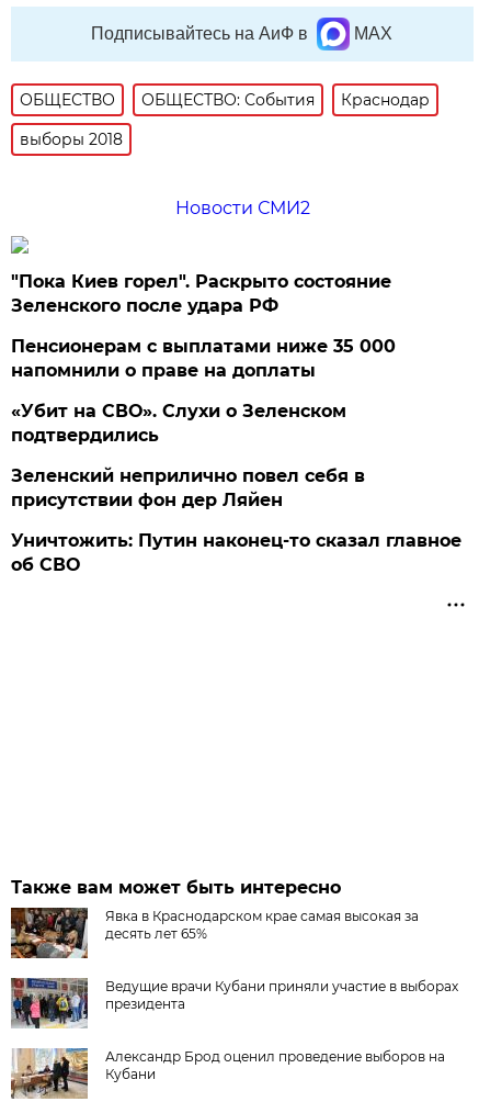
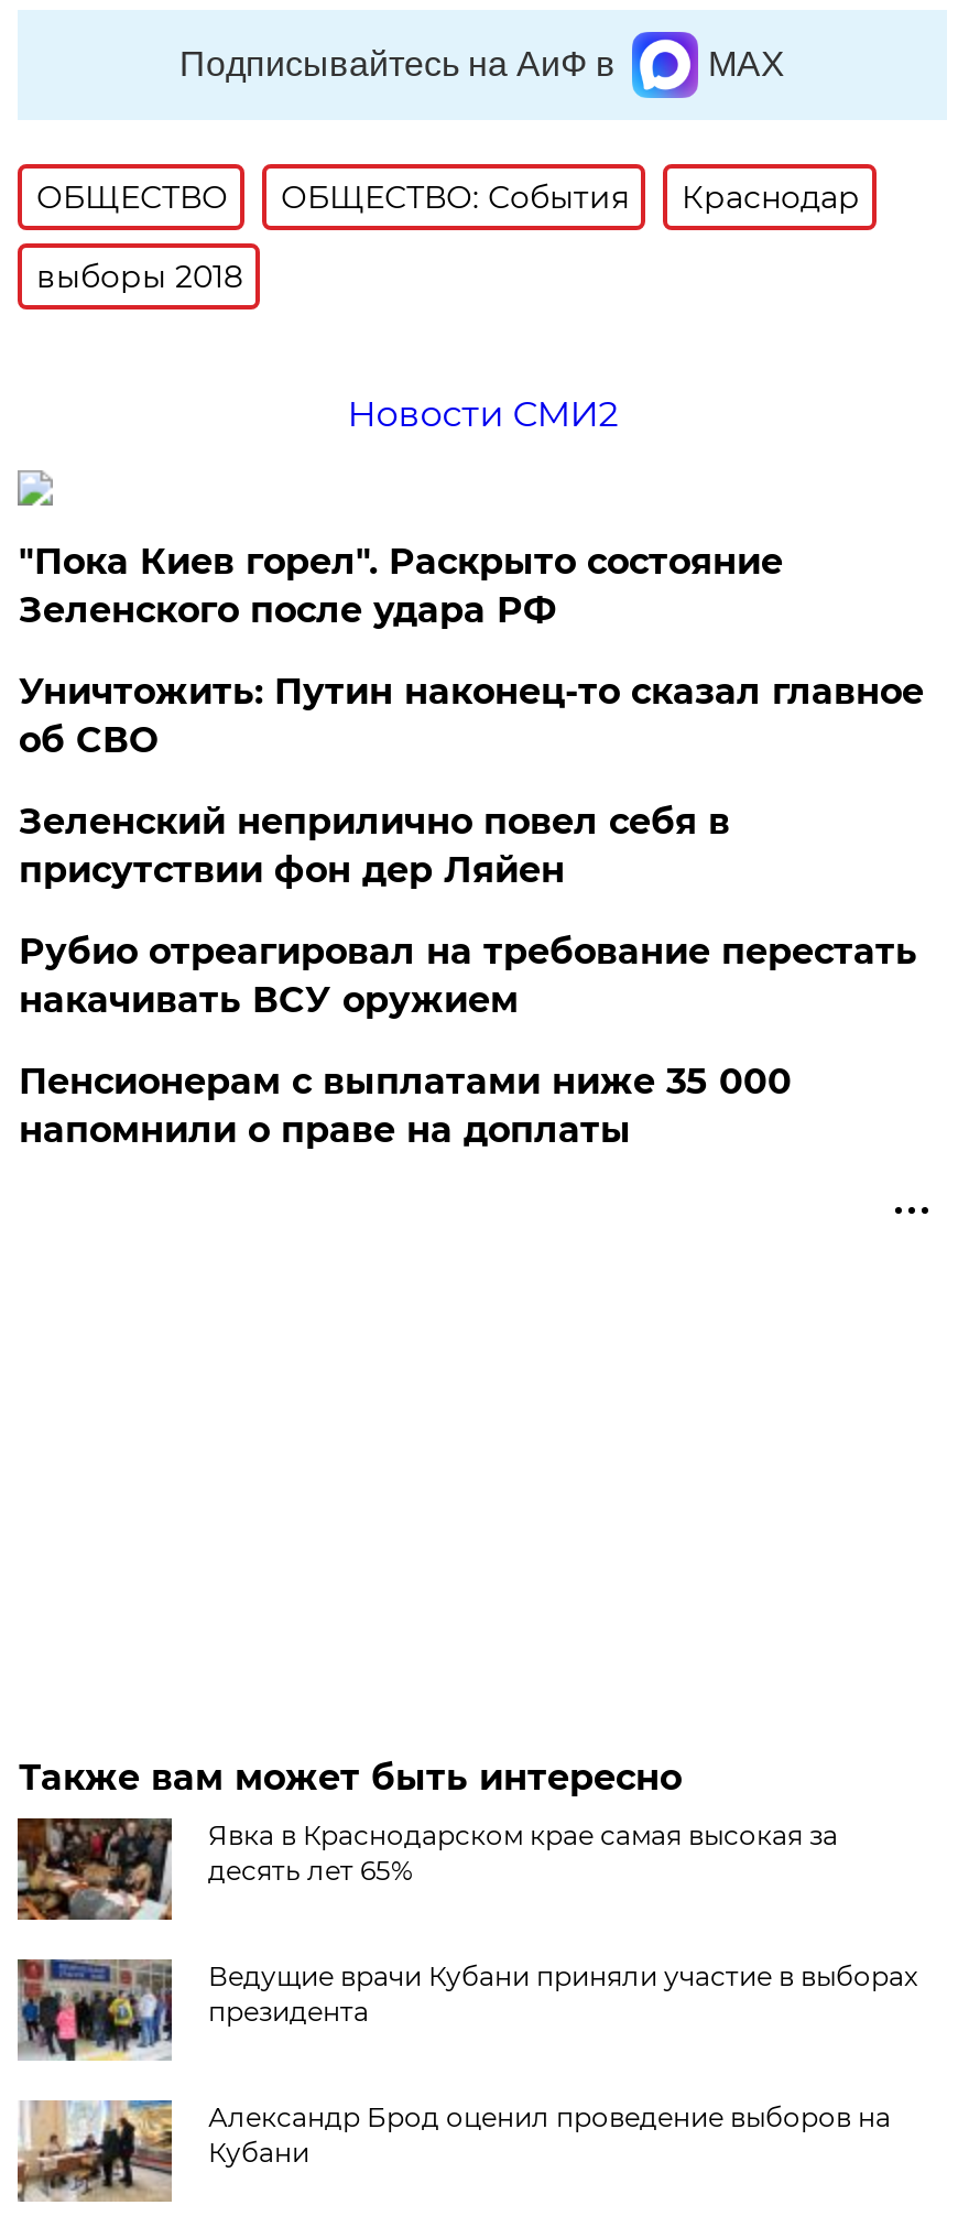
none -> [18,930,917,1021] Рубио отреагировал на требование перестать | накачивать ВСУ оружием
moved [11,336,396,381] -> [18,1060,792,1151]: Пенсионерам с выплатами ниже 35 000 | напомнили о праве на доплаты
[11,401,347,446] «Убит на СВО». Слухи о Зеленском | подтвердились -> none
moved [11,465,462,575] -> [18,671,924,891]: Зеленский неприлично повел cебя в | присутствии фон дер Ляйен | Уничтожить: Путин наконец-то сказал главное | об СВО

